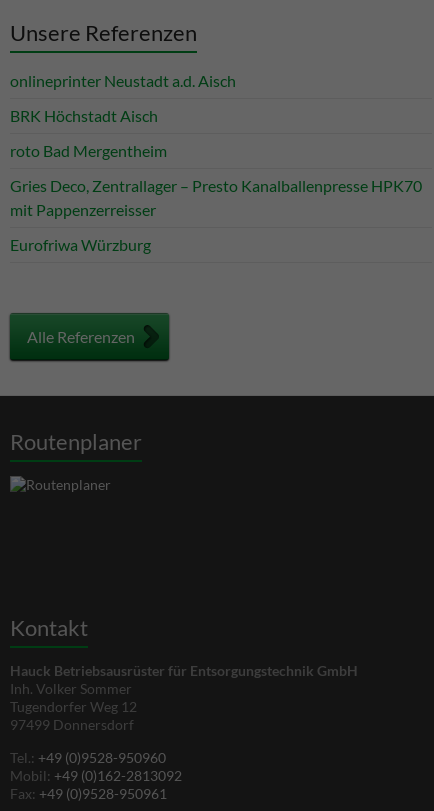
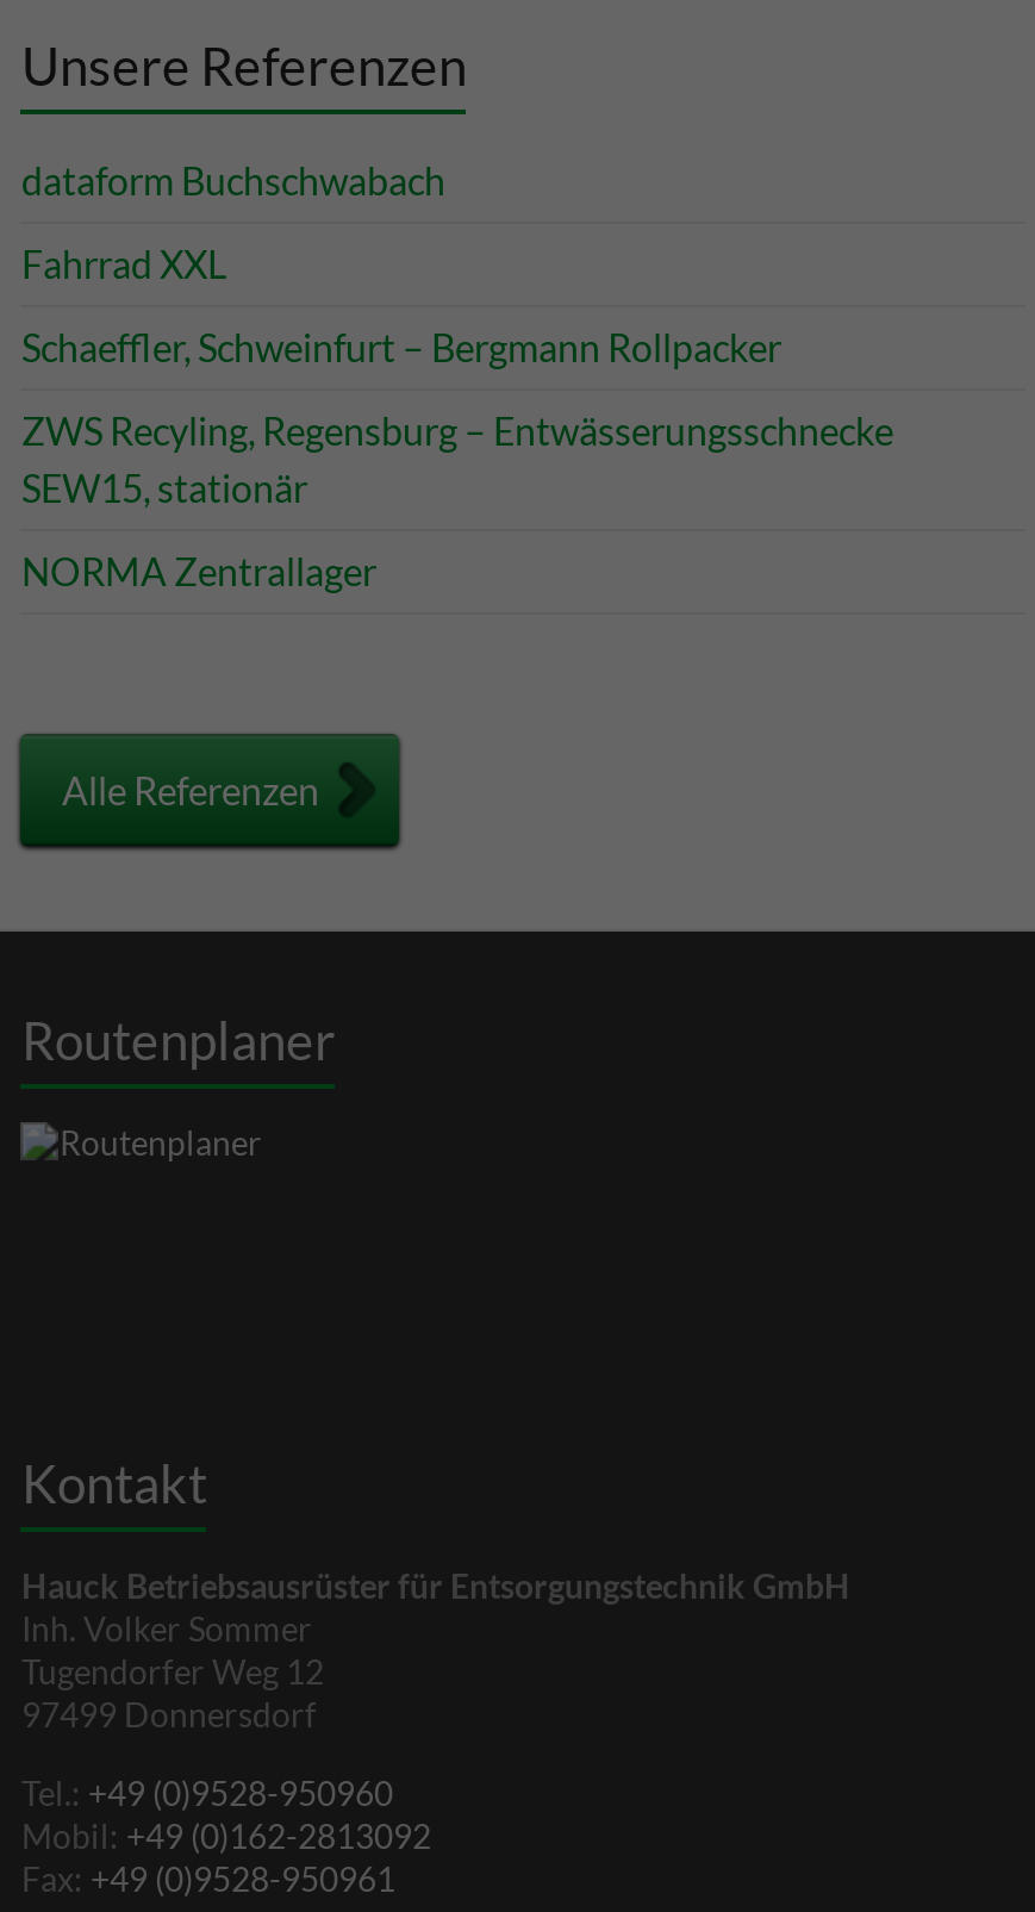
[10,71,236,90] onlineprinter Neustadt a.d. Aisch -> [21,157,445,203] dataform Buchschwabach
[10,106,158,125] BRK Höchstadt Aisch -> [21,241,226,286] Fahrrad XXL
[10,141,167,160] roto Bad Mergentheim -> [21,324,781,369] Schaeffler, Schweinfurt – Bergmann Rollpacker
[10,176,422,219] Gries Deco, Zentrallager – Presto Kanalballenpresse HPK70 | mit Pappenzerreisser -> [21,407,893,510] ZWS Recyling, Regensburg – Entwässerungsschnecke | SEW15, stationär
[10,235,151,254] Eurofriwa Würzburg -> [21,548,376,593] NORMA Zentrallager

